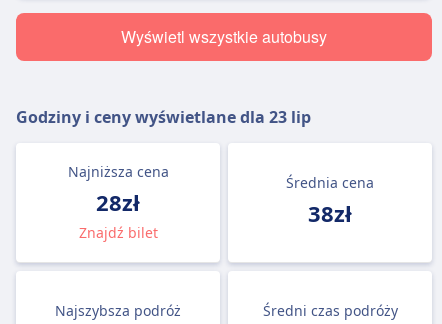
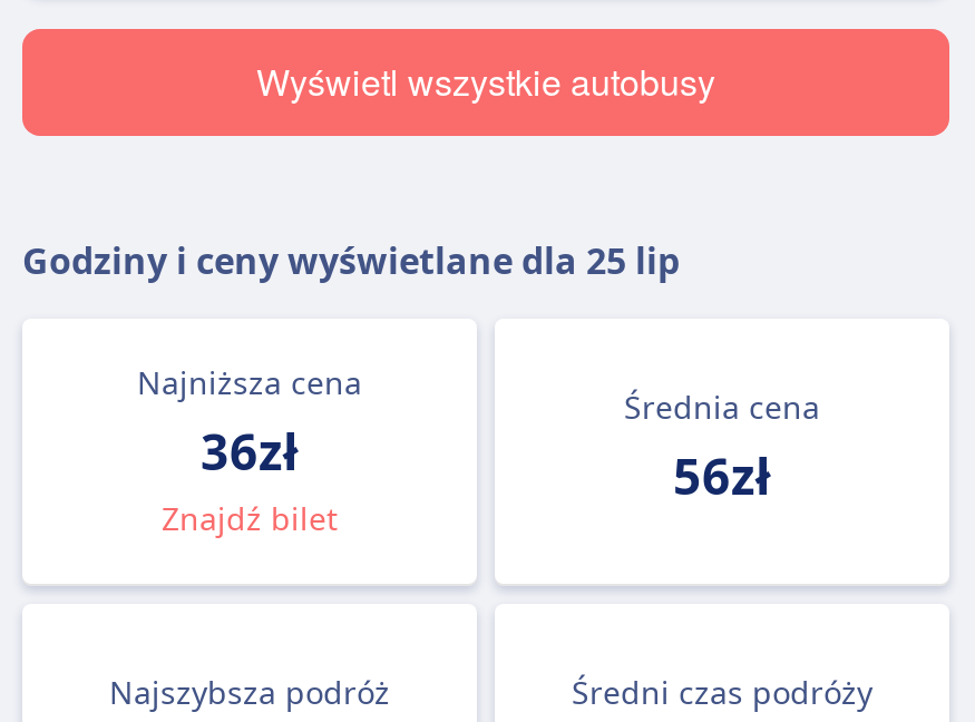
[16,106,311,128] Godziny i ceny wyświetlane dla 23 lip -> [22,236,680,285] Godziny i ceny wyświetlane dla 25 lip
[96,187,140,217] 28zł -> [201,417,299,484] 36zł
[308,198,352,228] 38zł -> [673,441,771,508] 56zł

